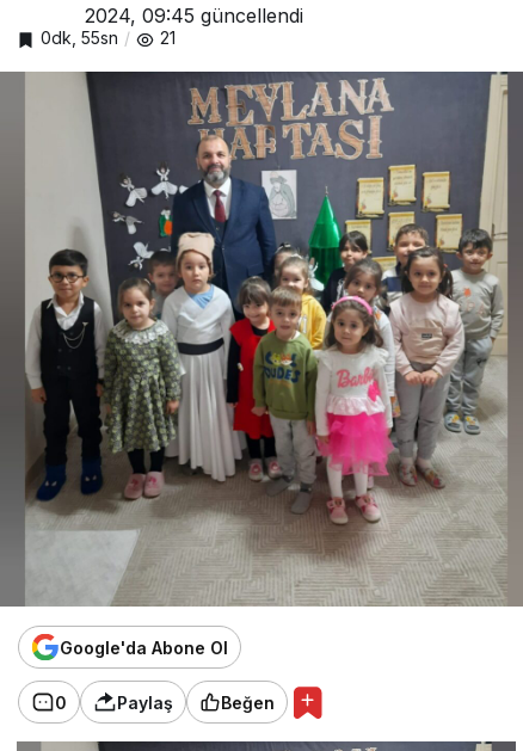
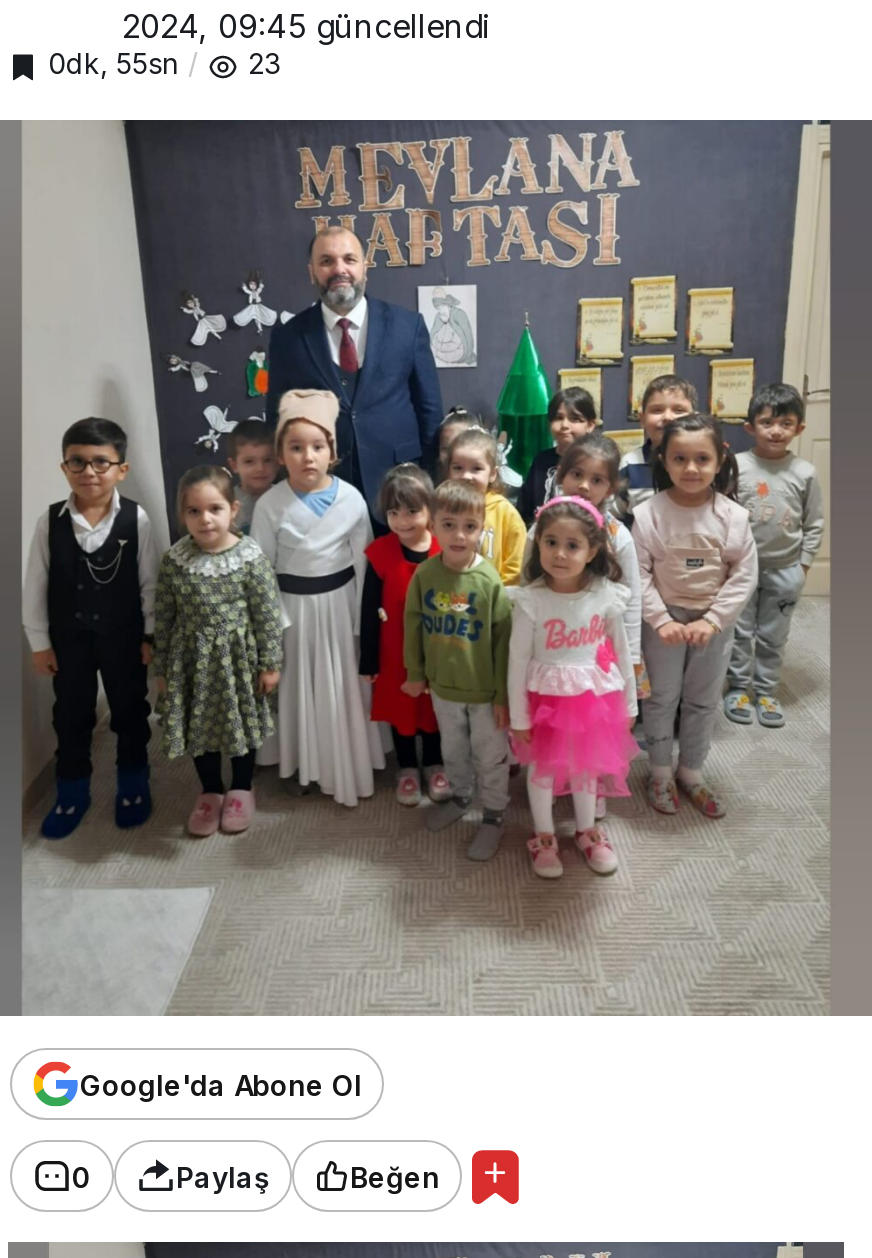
[160,27,176,48] 21 -> [248,46,280,80] 23

